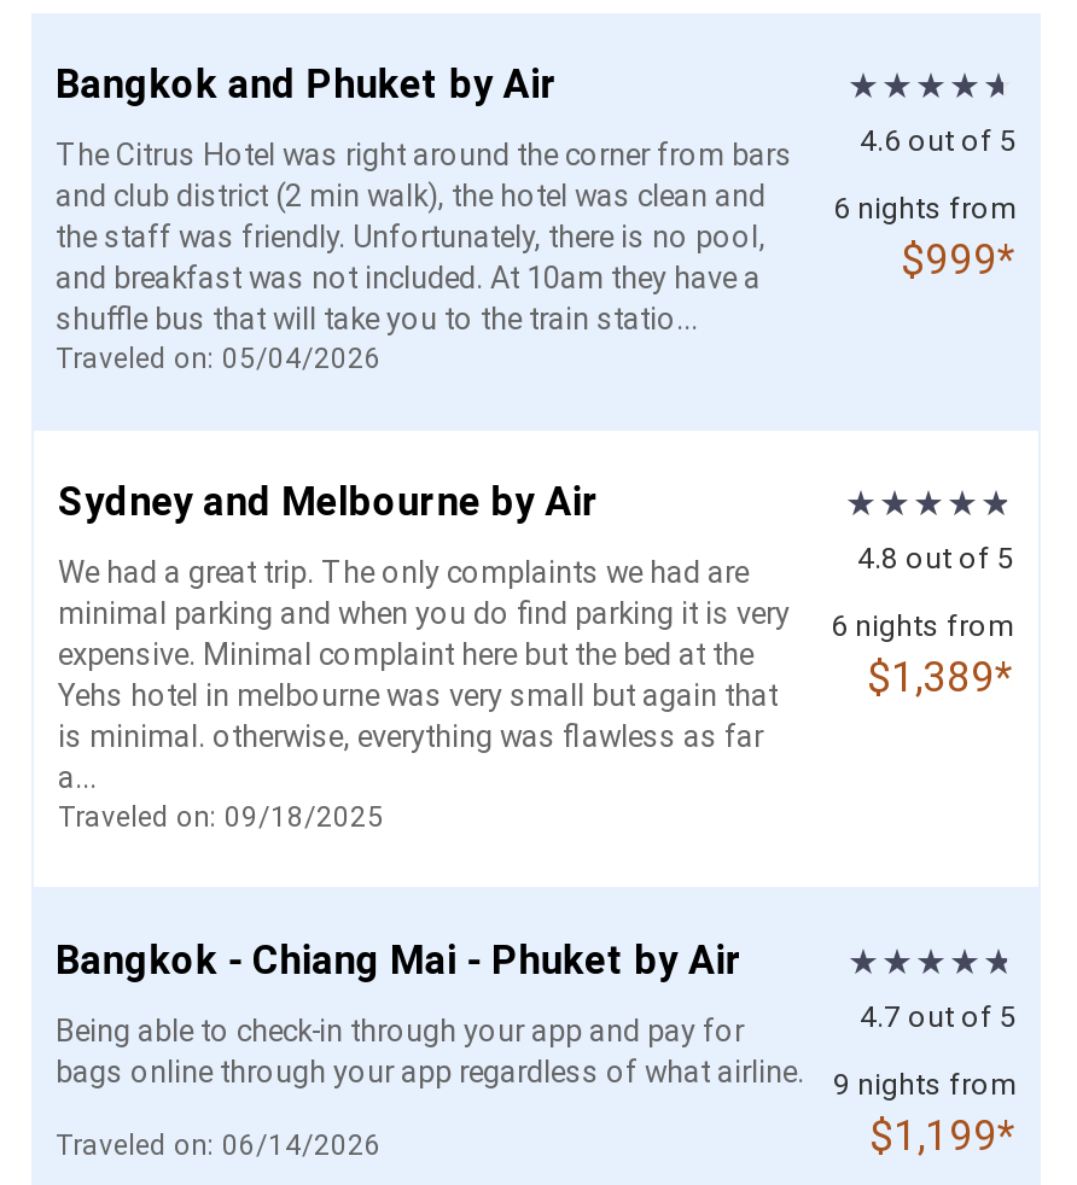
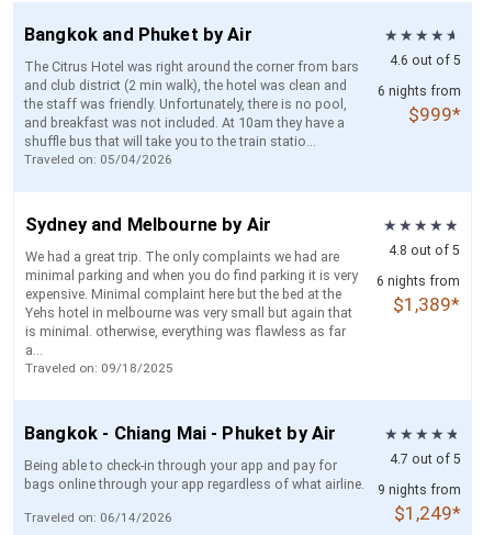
[869,1111,1017,1160] $1,199* -> [394,502,461,524] $1,249*

